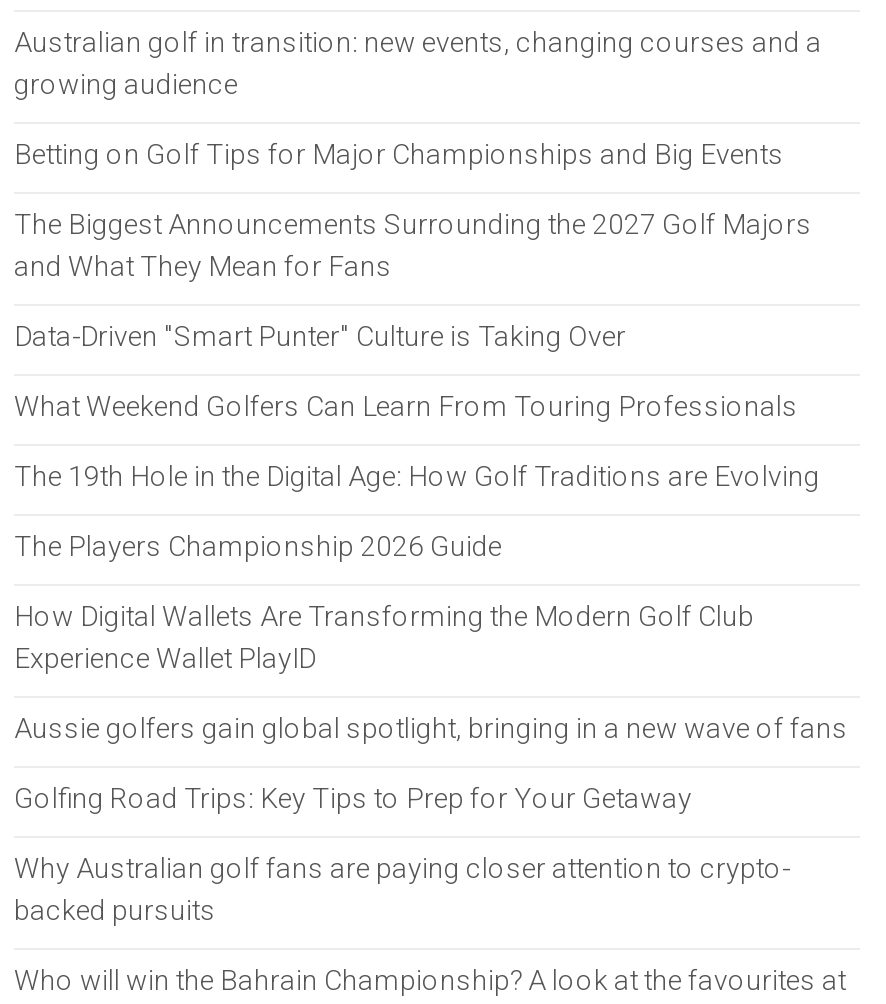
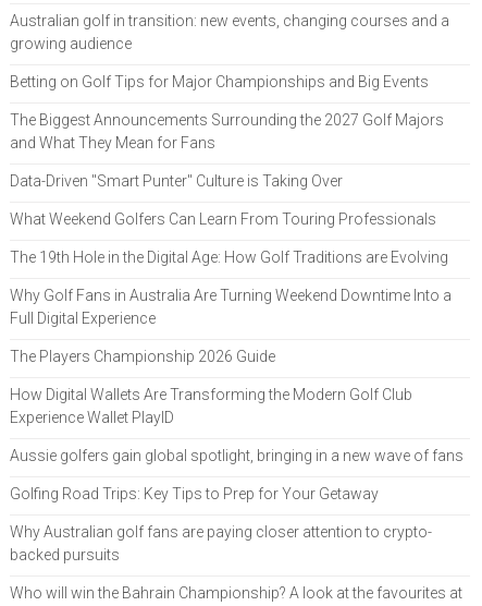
none -> [10,287,452,327] Why Golf Fans in Australia Are Turning Weekend Downtime Into a | Full Digital Experience

